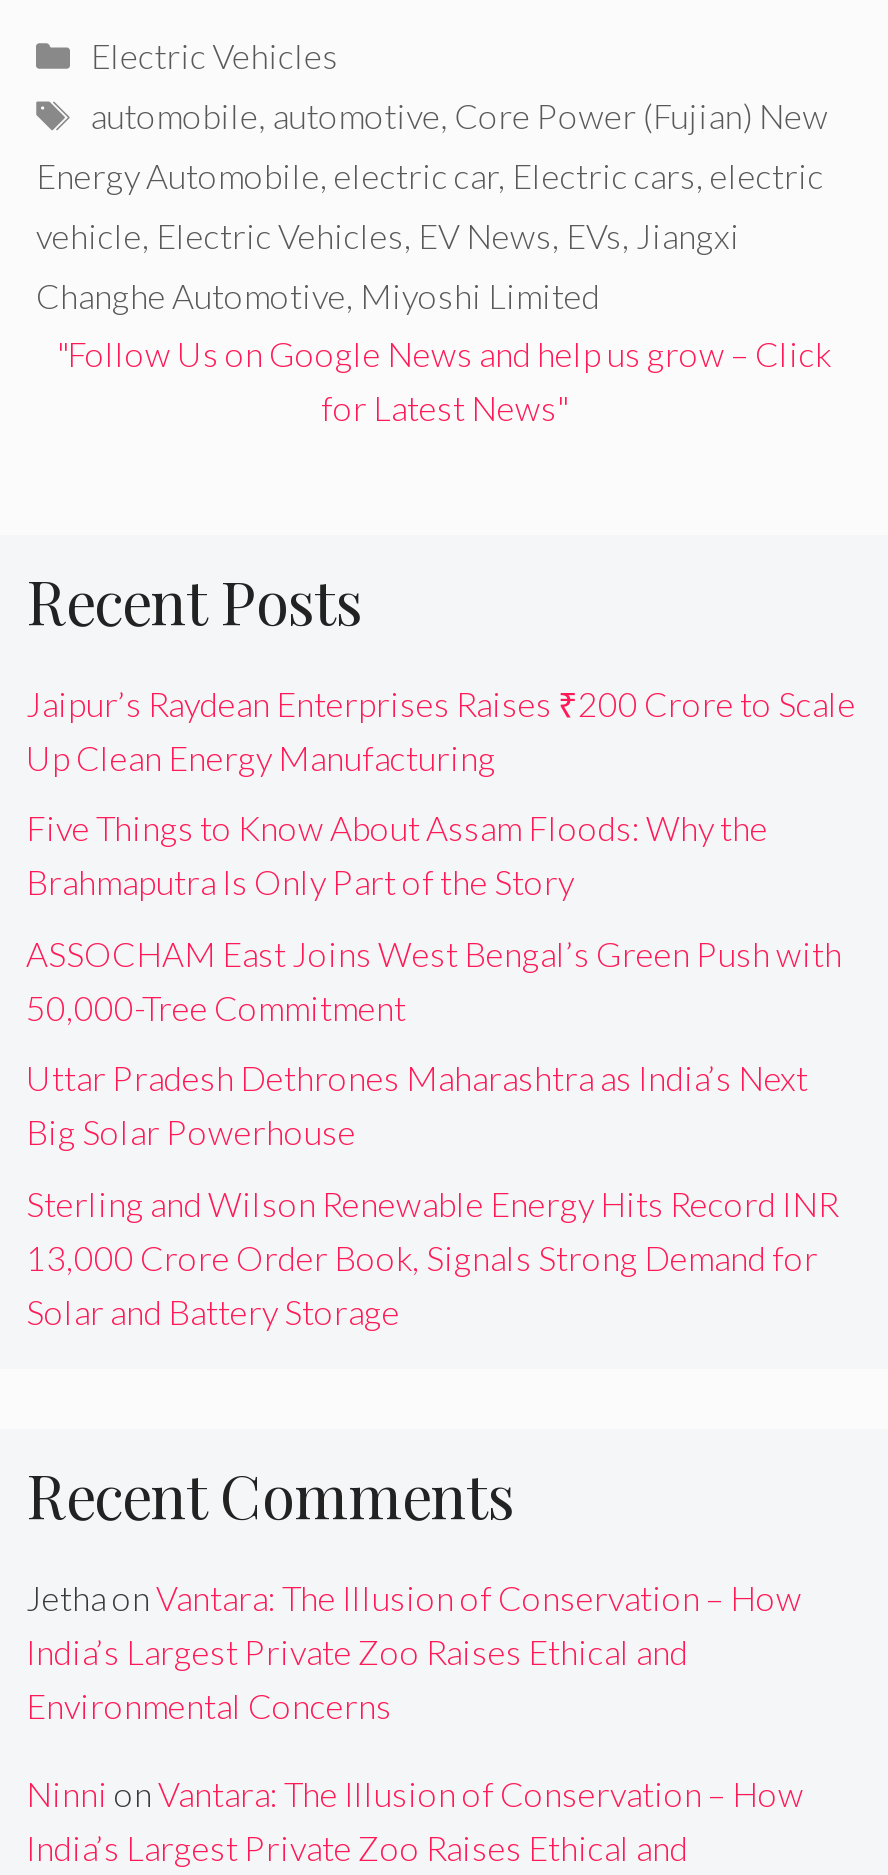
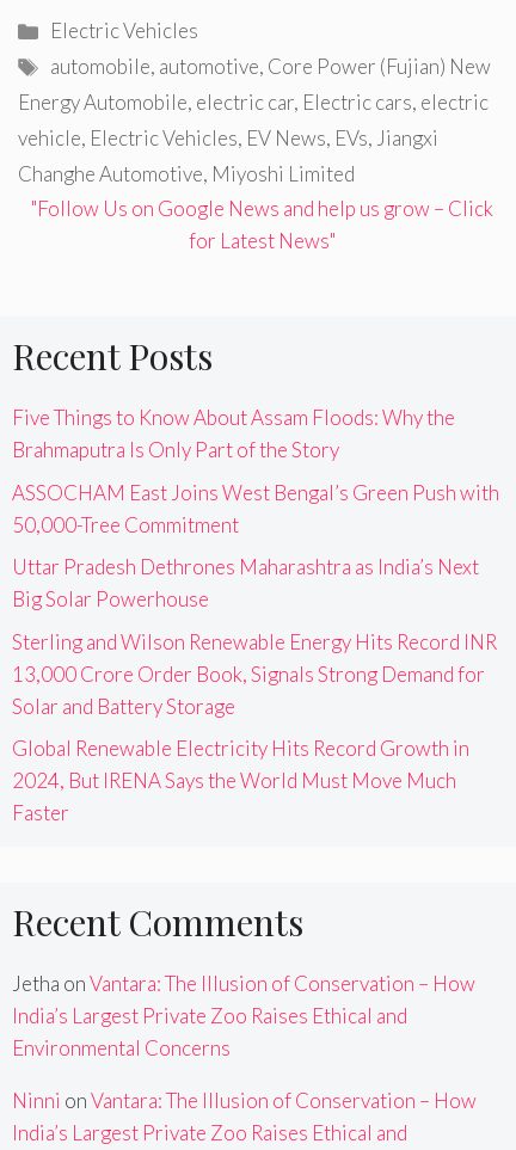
[26,682,856,778] Jaipur’s Raydean Enterprises Raises ₹200 Crore to Scale | Up Clean Energy Manufacturing -> none
moved [26,807,842,1332] -> [12,405,499,719]: Five Things to Know About Assam Floods: Why the | Brahmaputra Is Only Part of the Story | ASSOCHAM East Joins West Bengal’s Green Push with | ... | 13,000 Crore Order Book, Signals Strong Demand for | Solar and Battery Storage
none -> [12,736,469,826] Global Renewable Electricity Hits Record Growth in | 2024, But IRENA Says the World Must Move Much | Faster

